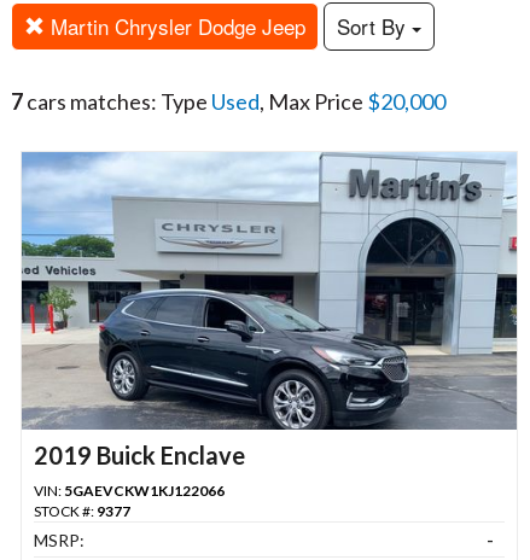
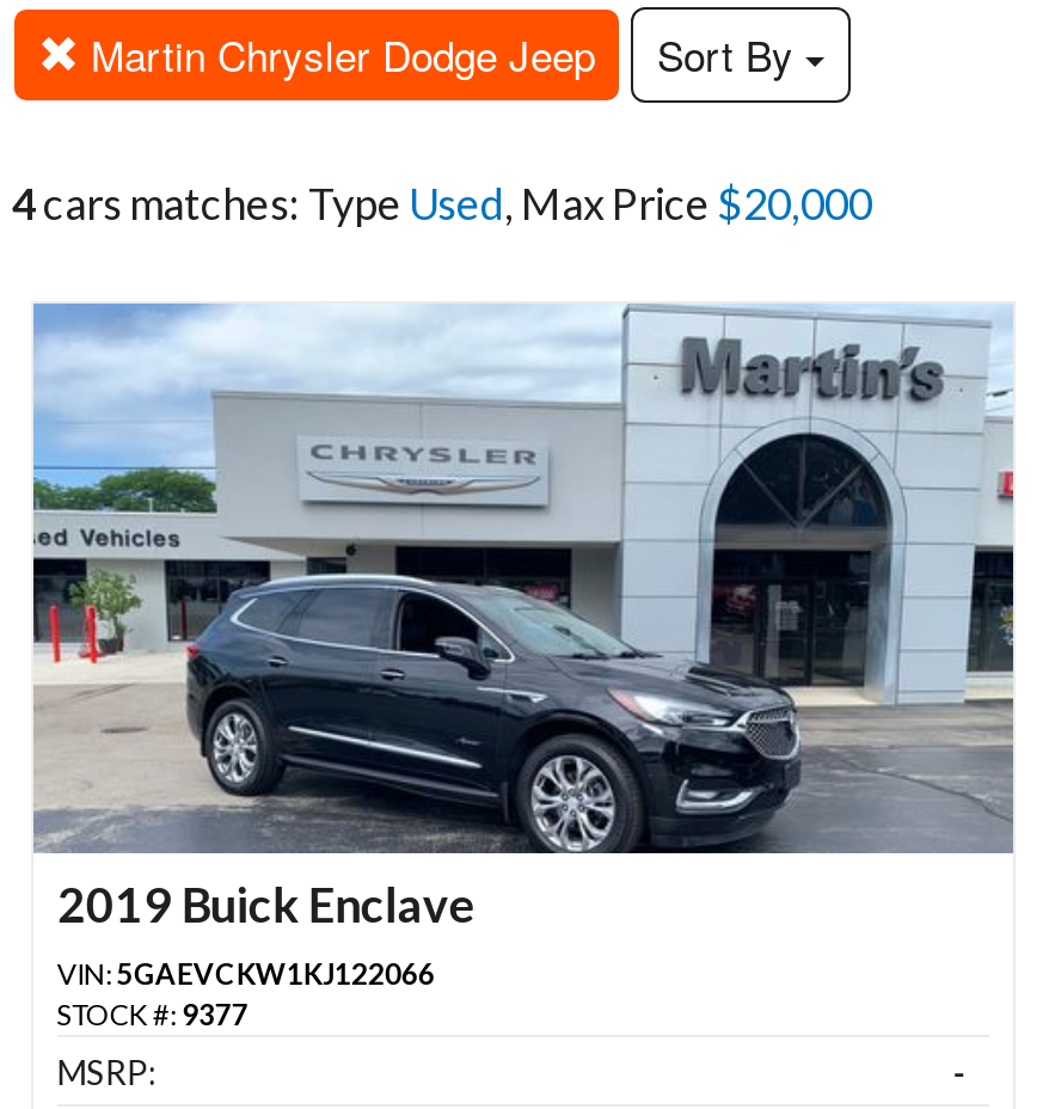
[11,88,445,115] 7cars matches: Type Used, Max Price $20,000 -> [12,177,872,229] 4cars matches: Type Used, Max Price $20,000

